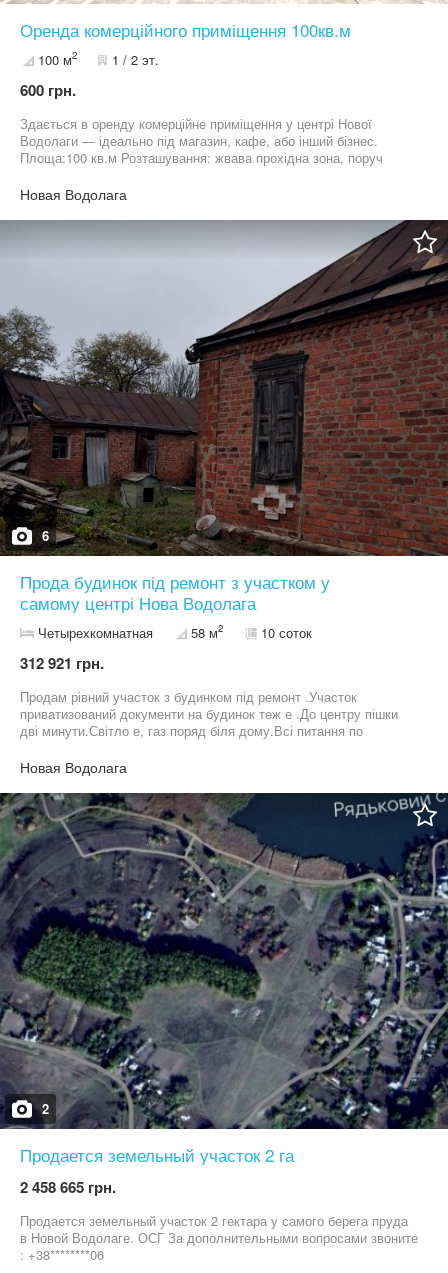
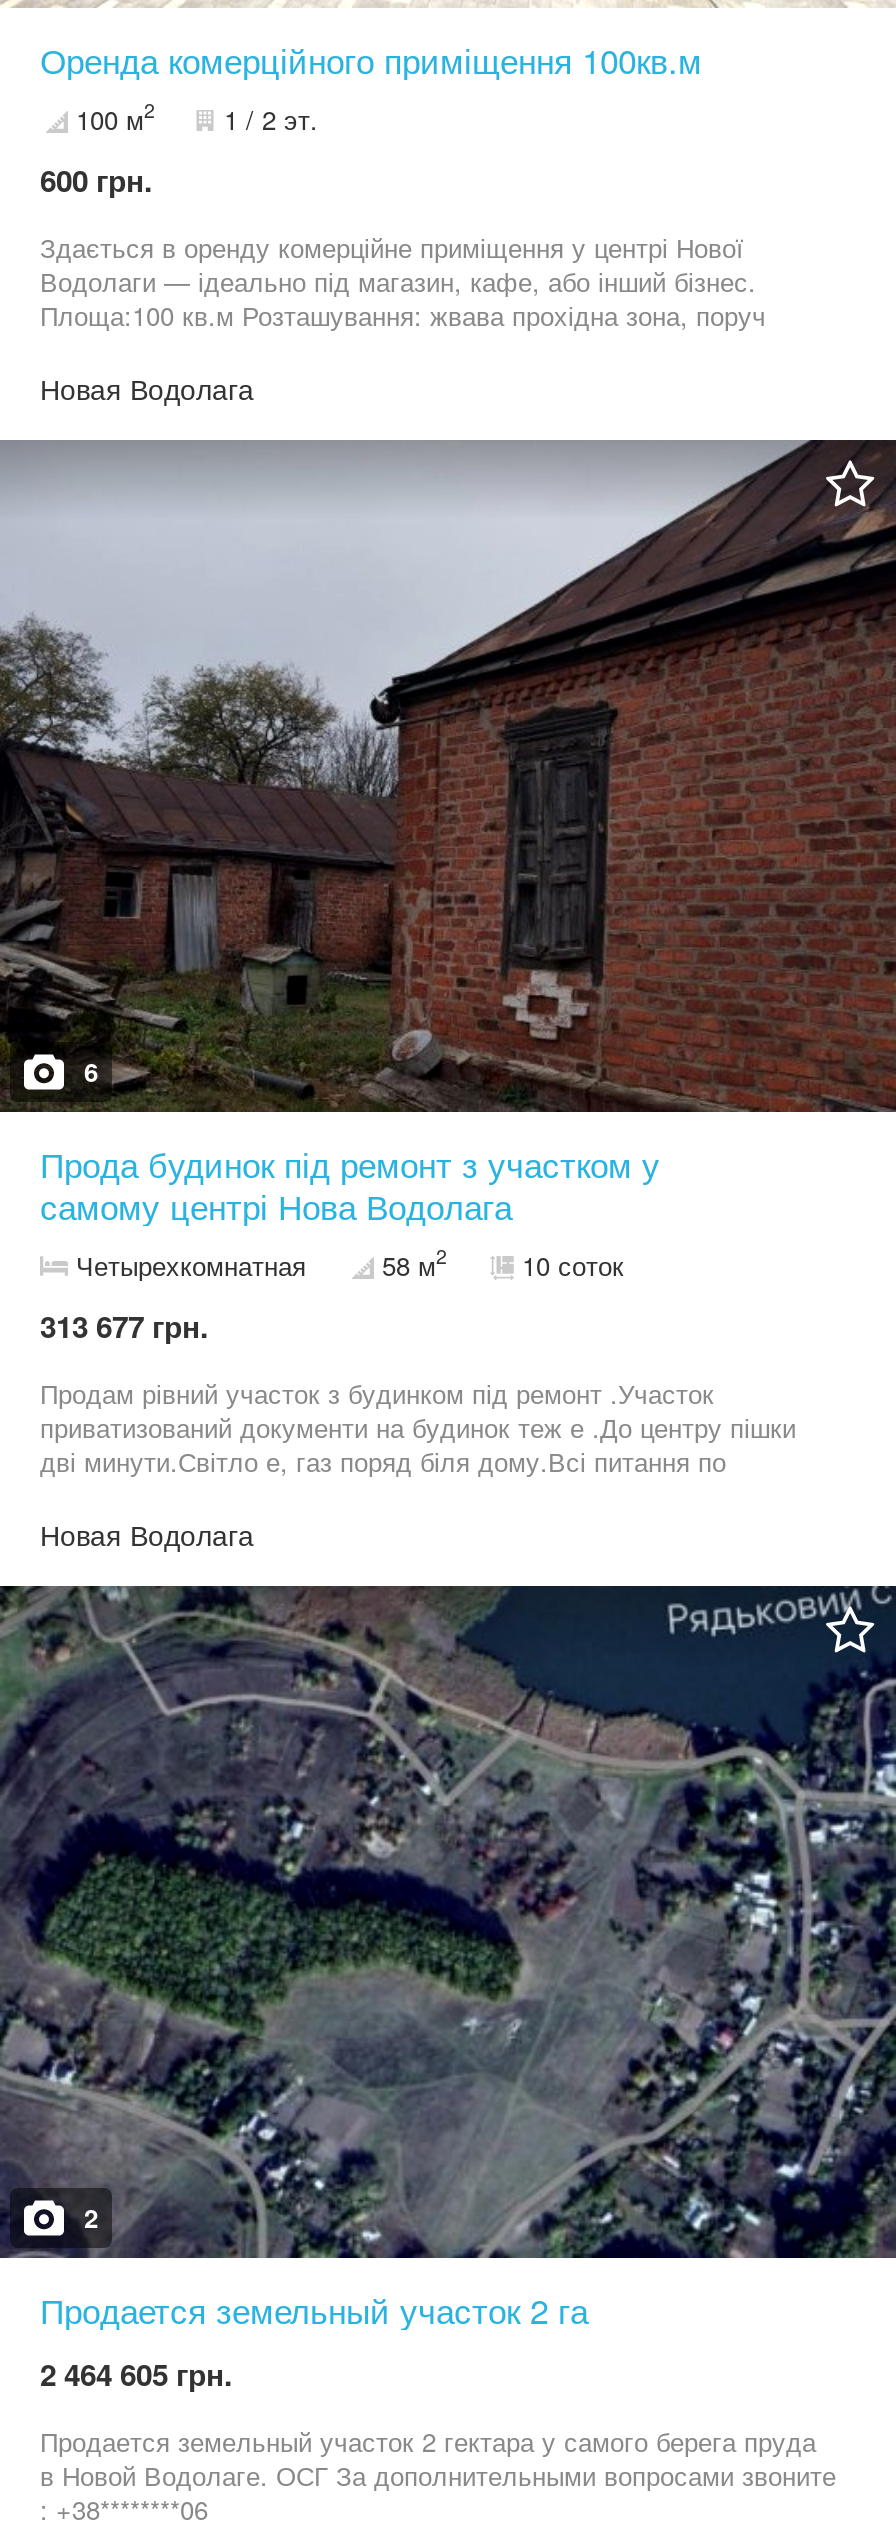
[20,652,104,674] 312 921 грн. -> [40,1304,208,1348] 313 677 грн.
[20,1176,116,1198] 2 458 665 грн. -> [40,2352,232,2396] 2 464 605 грн.

